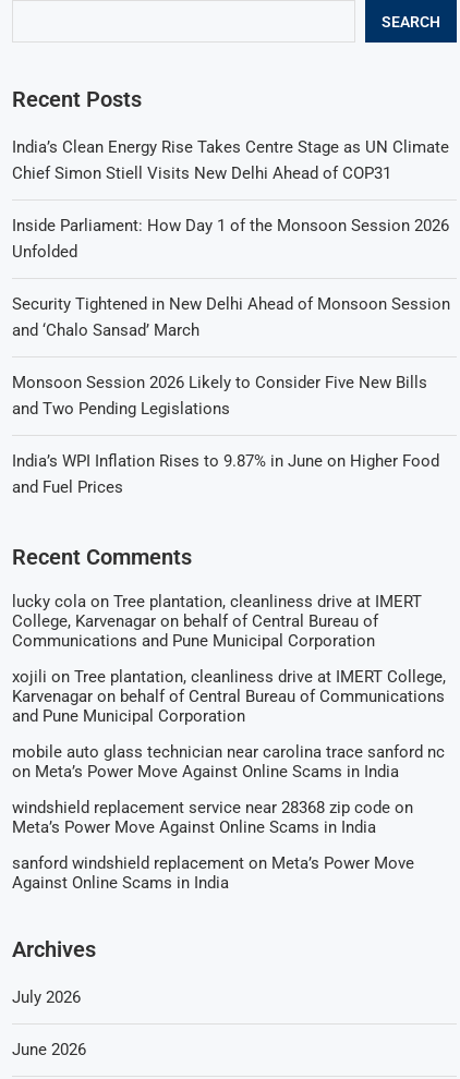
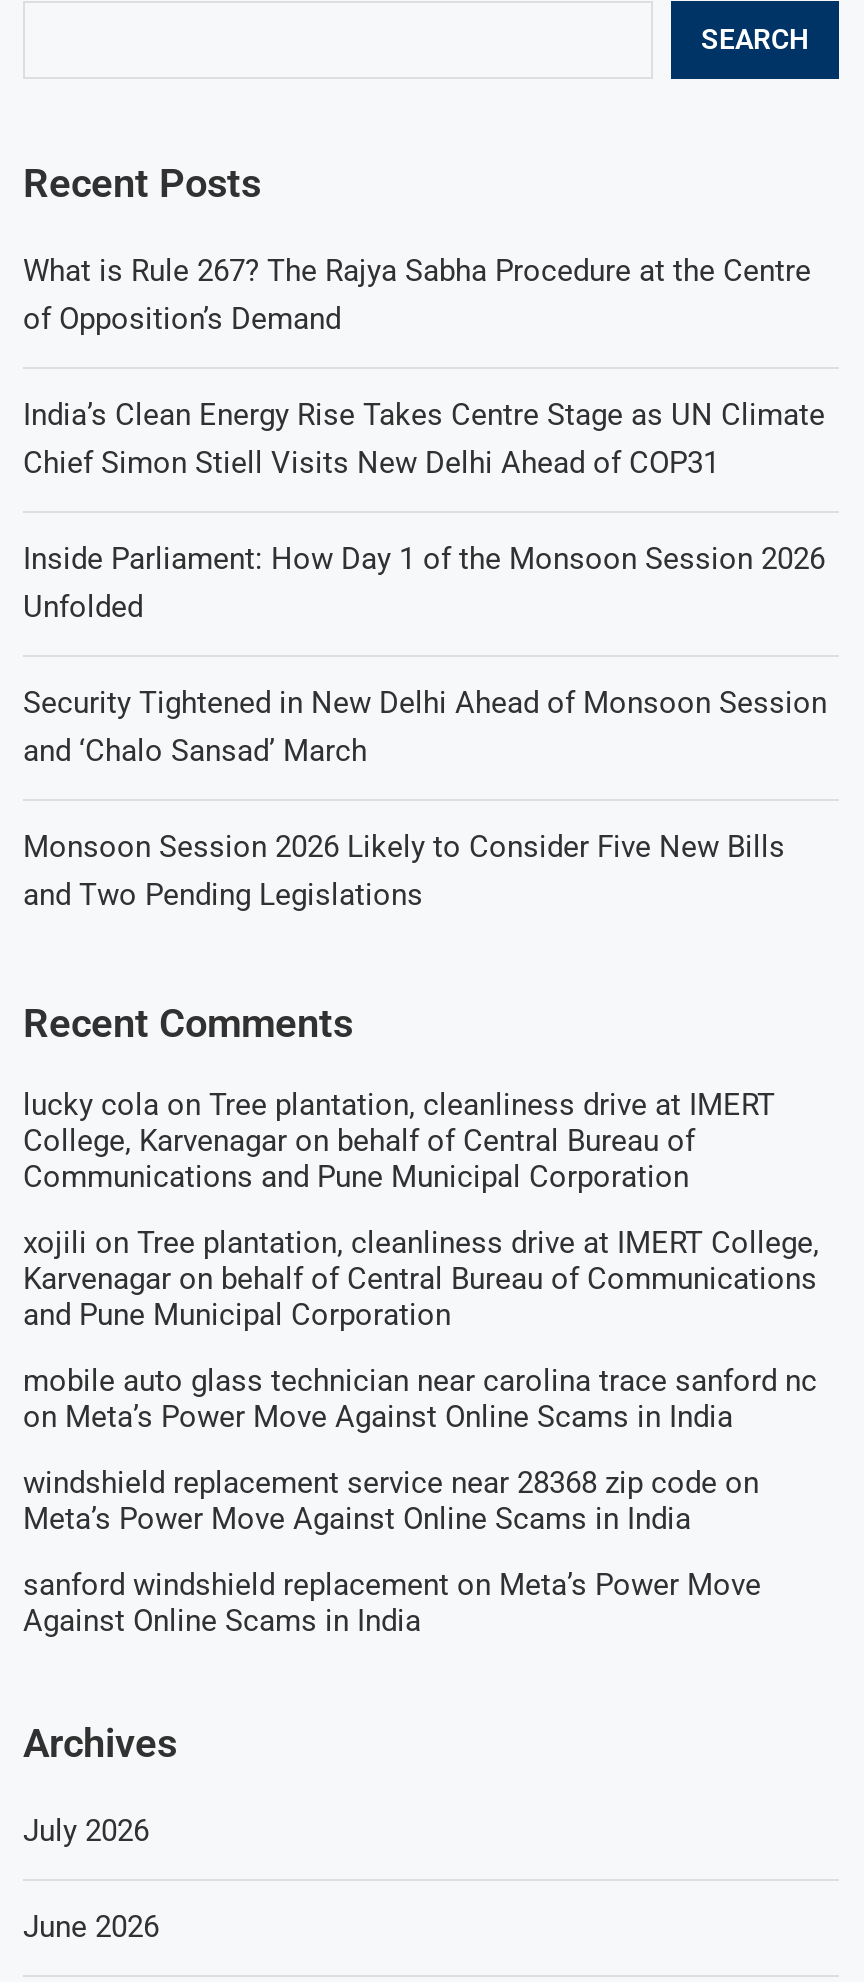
none -> [23,252,811,336] What is Rule 267? The Rajya Sabha Procedure at the Centre | of Opposition’s Demand
moved [12,138,450,419] -> [23,396,827,912]: India’s Clean Energy Rise Takes Centre Stage as UN Climate | Chief Simon Stiell Visits New Delhi Ahead of COP31 | Inside Parliament: How Day 1 of the Monsoon Session 2026 | Unfolded | Security Tightened in New Delhi Ahead of Monsoon Session | and ‘Chalo Sansad’ March | Monsoon Session 2026 Likely to Consider Five New Bills | and Two Pending Legislations
[12,451,439,497] India’s WPI Inflation Rises to 9.87% in June on Higher Food | and Fuel Prices -> none

